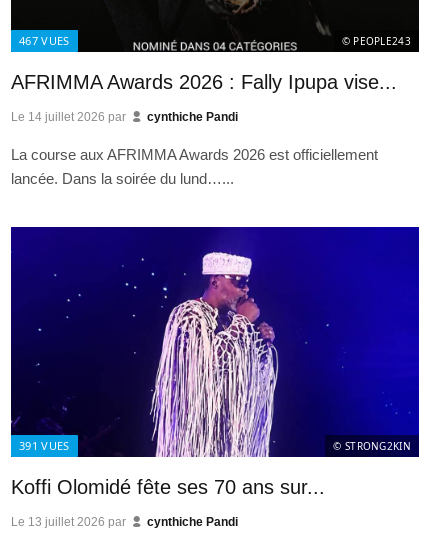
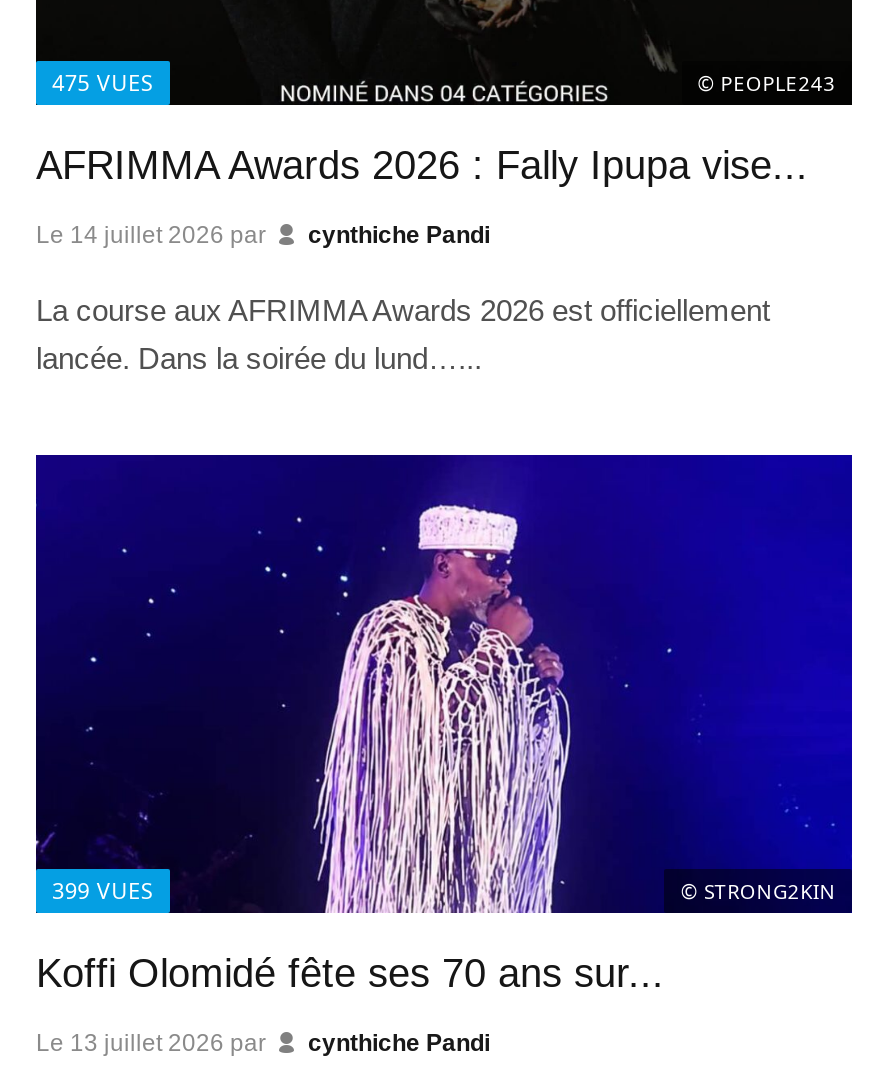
[19,33,70,48] 467 VUES -> [52,66,153,96] 475 VUES
[19,437,70,452] 391 VUES -> [52,875,153,905] 399 VUES

